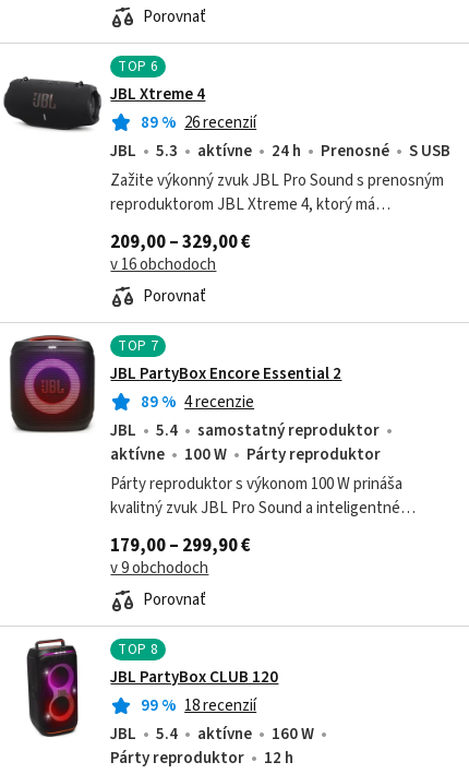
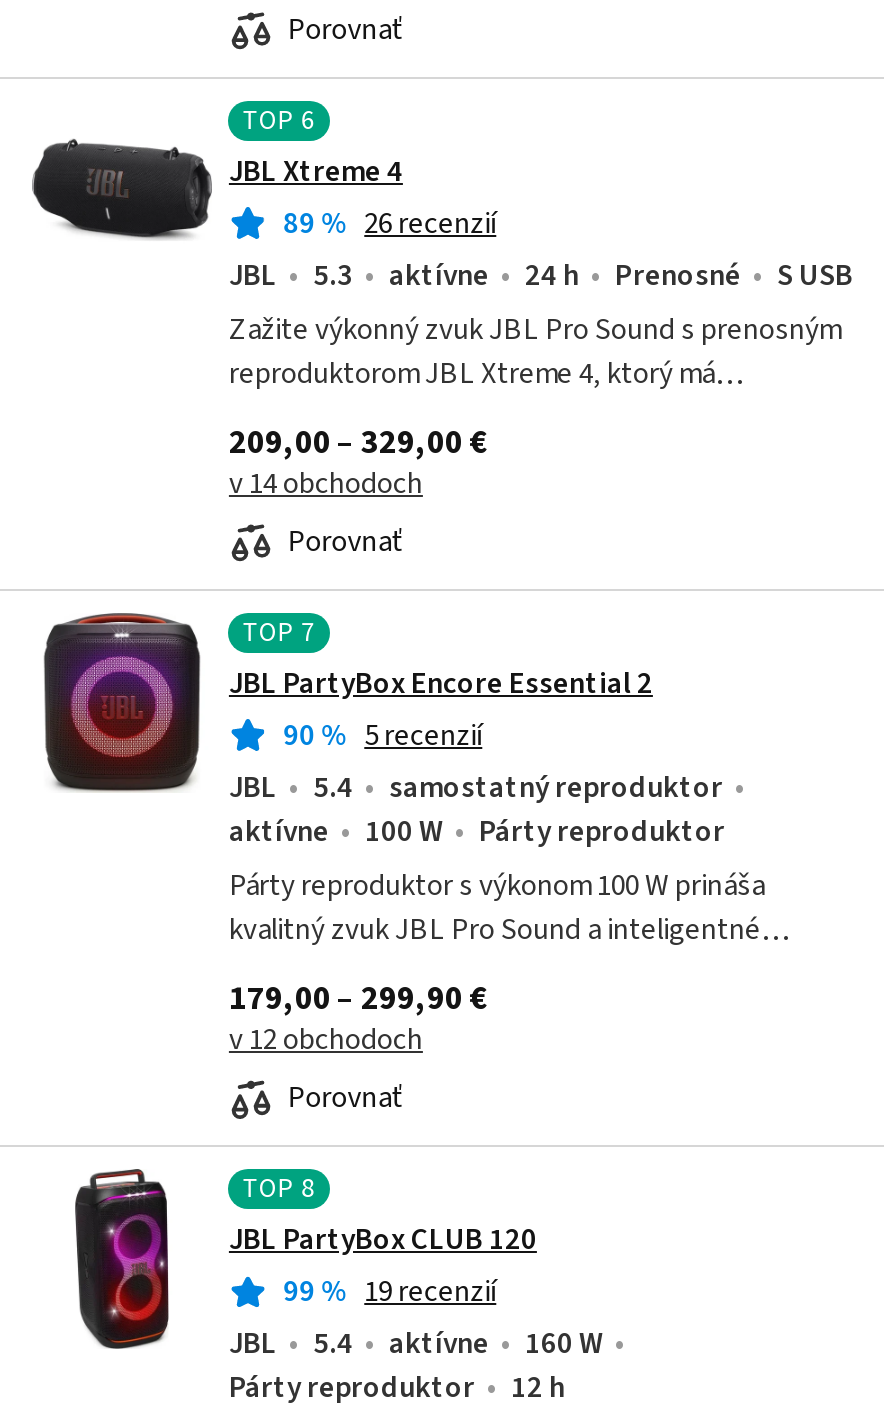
[111,253,217,276] v 16 obchodoch -> [229,462,423,504] v 14 obchodoch
[140,391,254,414] 89% 4 recenzie -> [283,715,482,757] 90% 5 recenzií
[111,556,209,579] v 9 obchodoch -> [229,1018,423,1060] v 12 obchodoch
[140,694,256,717] 99% 18 recenzií -> [283,1271,496,1313] 99% 19 recenzií

